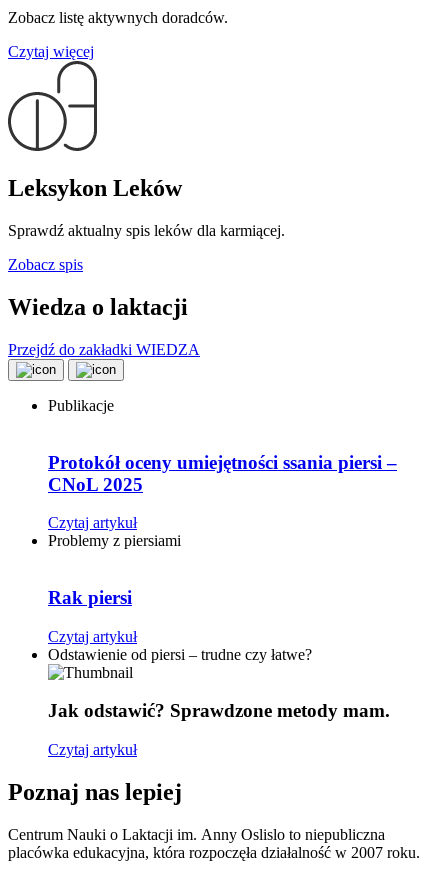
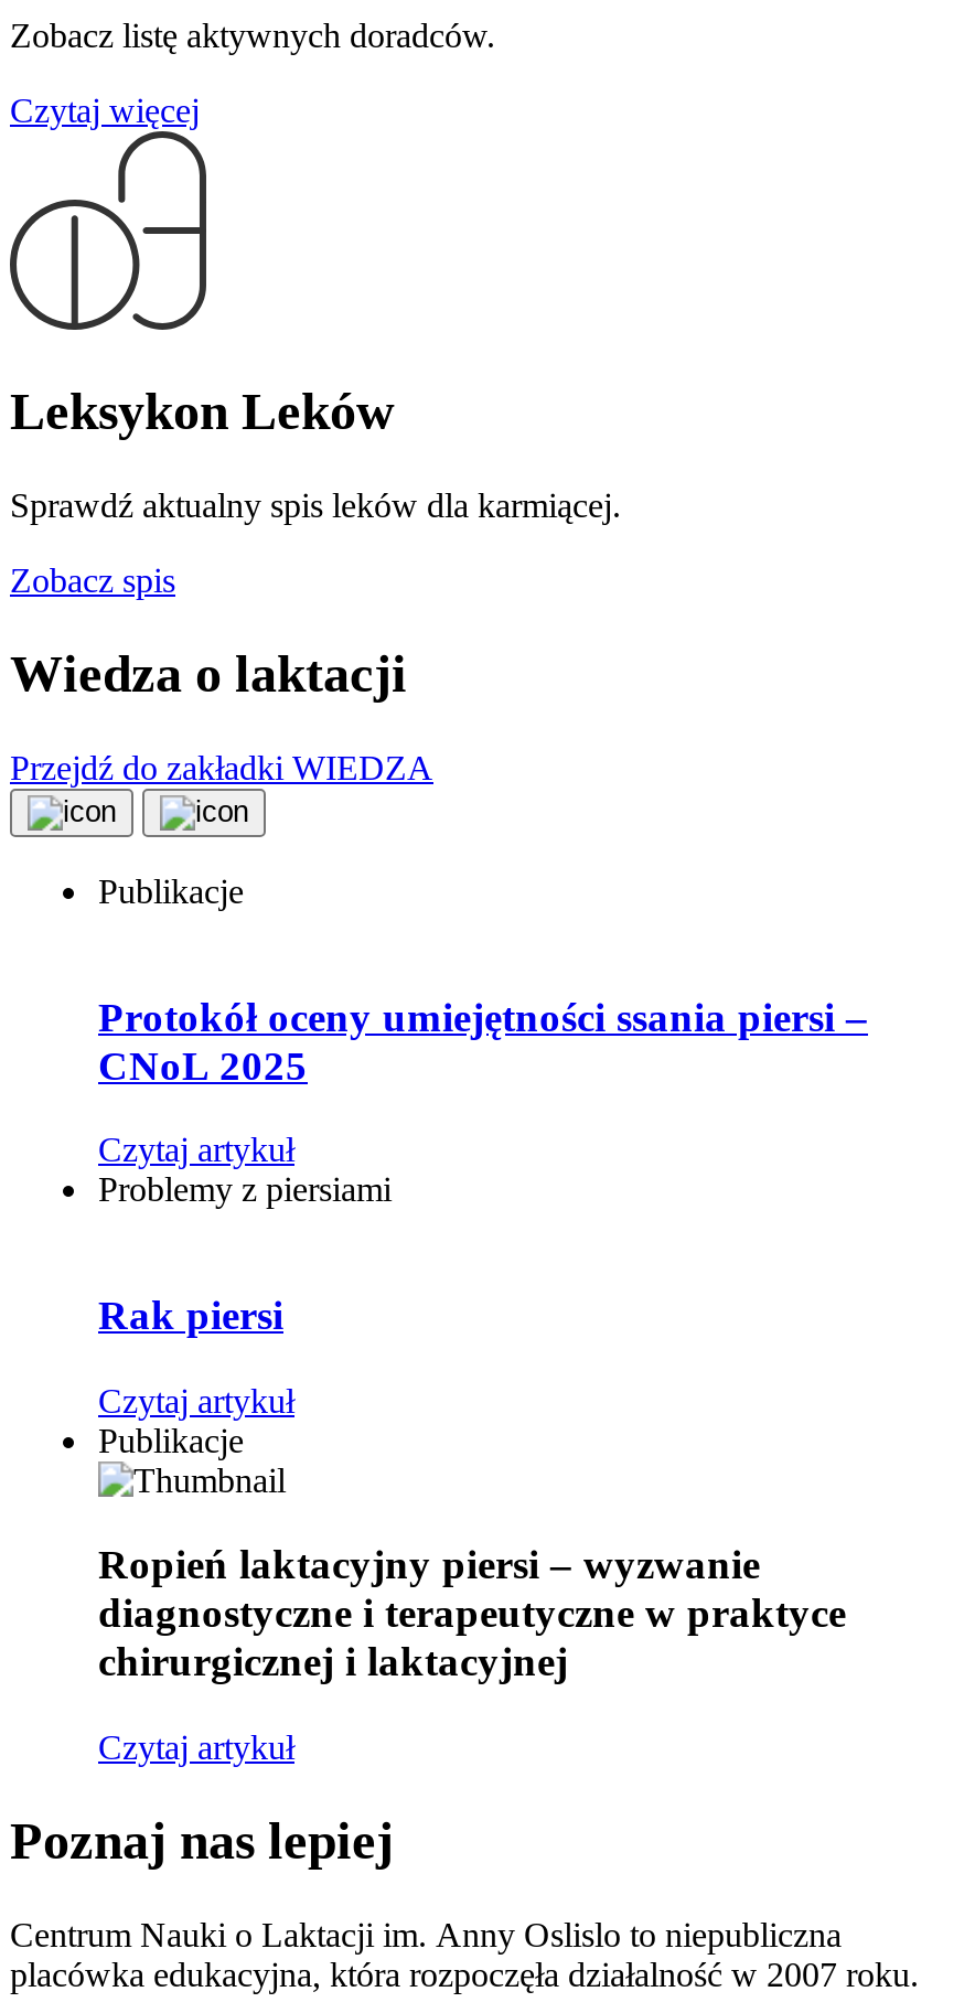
[48,646,312,663] Odstawienie od piersi – trudne czy łatwe? -> [98,1421,244,1459] Publikacje
[48,700,390,721] Jak odstawić? Sprawdzone metody mam. -> [98,1542,846,1685] Ropień laktacyjny piersi – wyzwanie | diagnostyczne i terapeutyczne w praktyce | chirurgicznej i laktacyjnej

